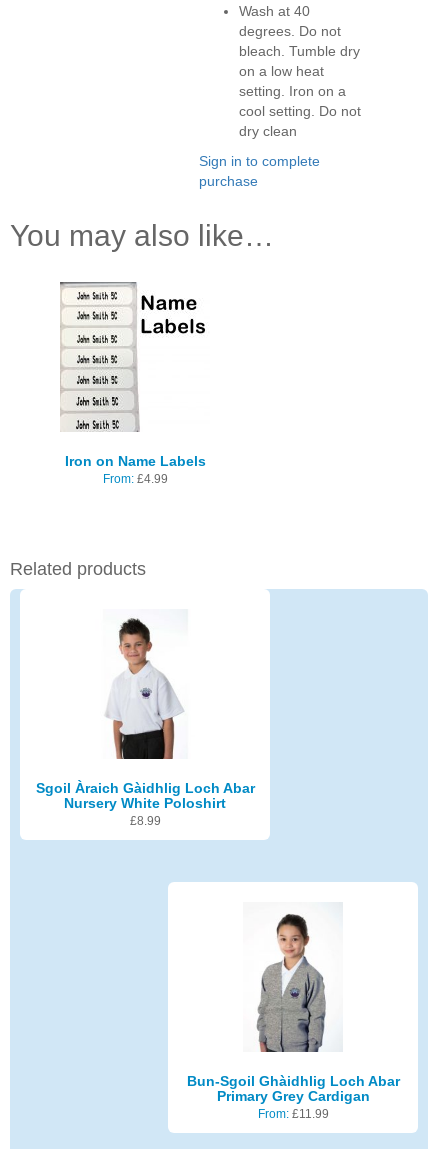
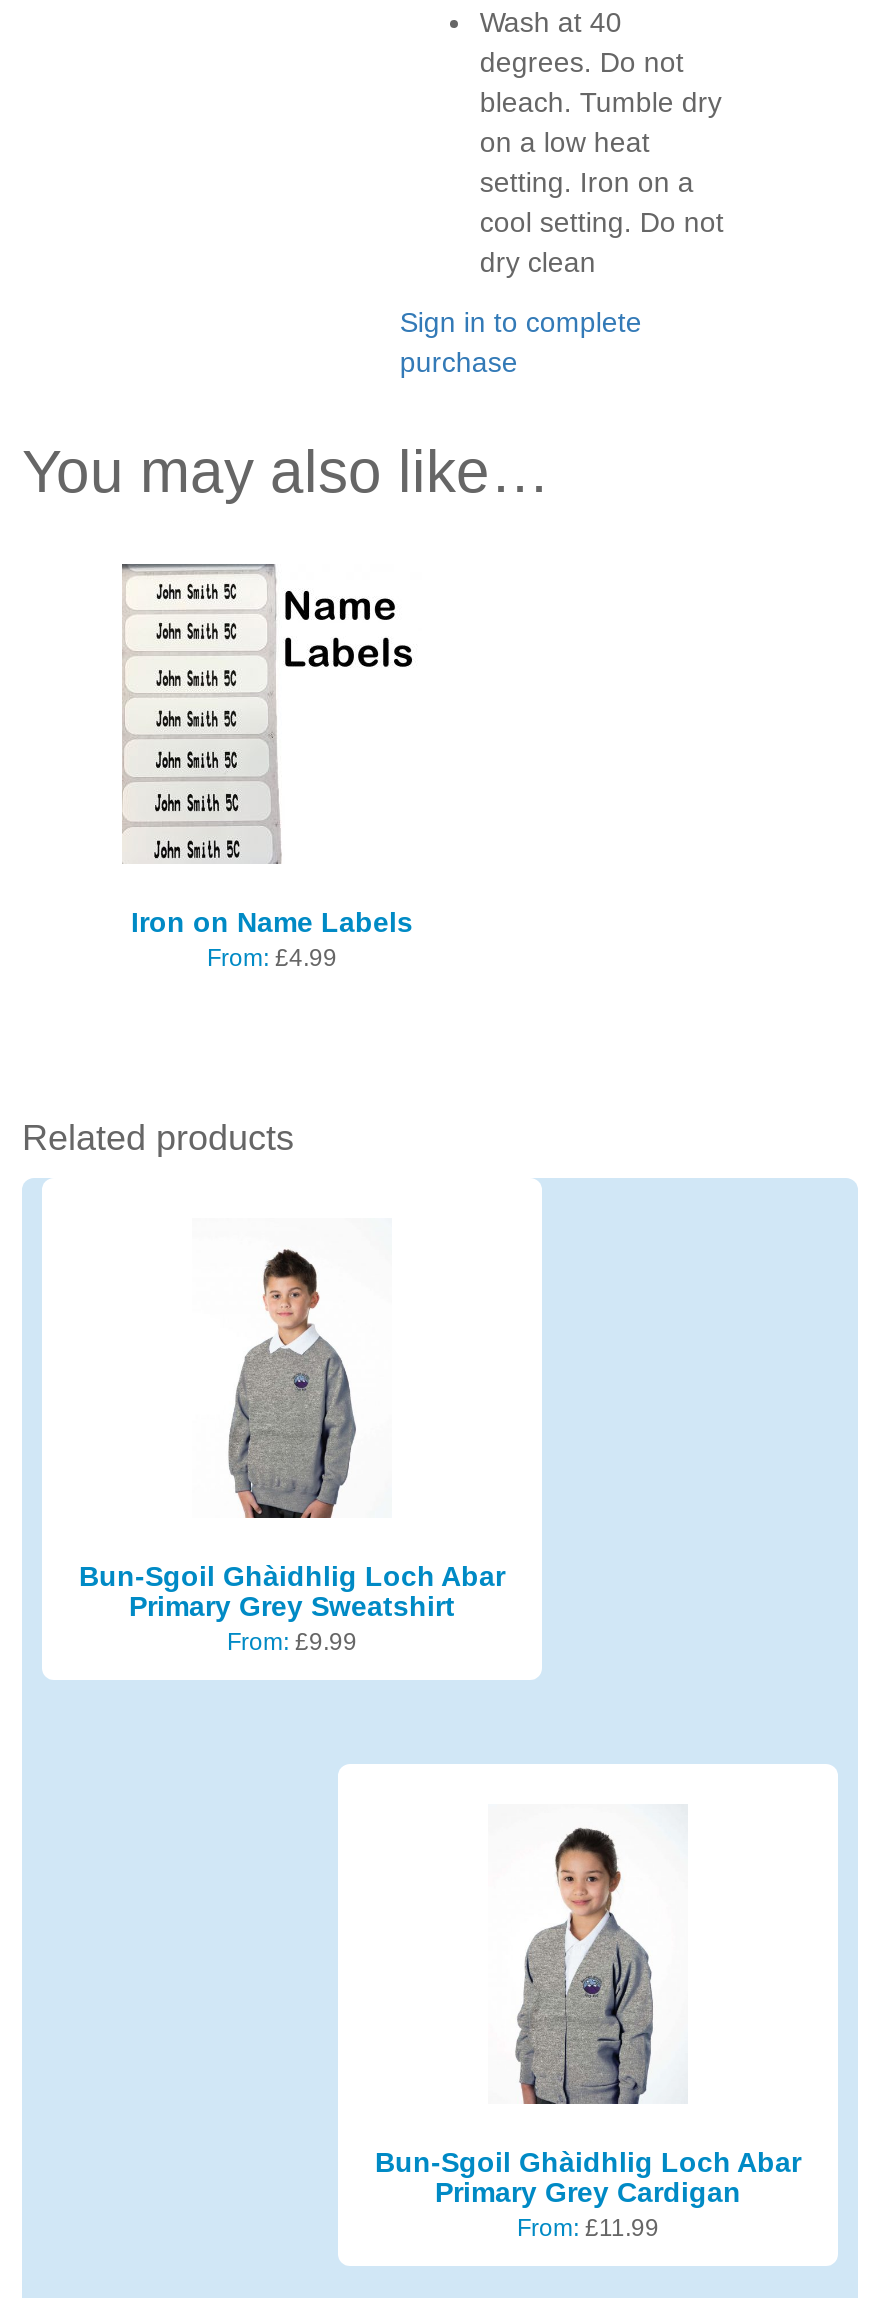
[35,617,254,828] [image] | Sgoil Àraich Gàidhlig Loch Abar | Nursery White Poloshirt | £8.99 -> [79,1236,505,1656] [image] | Bun-Sgoil Ghàidhlig Loch Abar | Primary Grey Sweatshirt | From: £9.99

